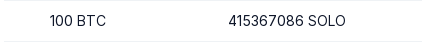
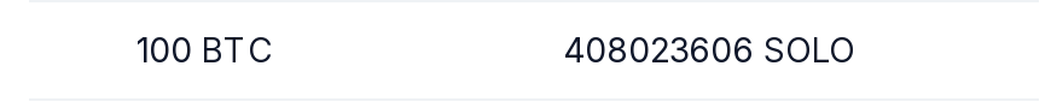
[227,12,345,29] 415367086 SOLO -> [563,29,855,70] 408023606 SOLO

